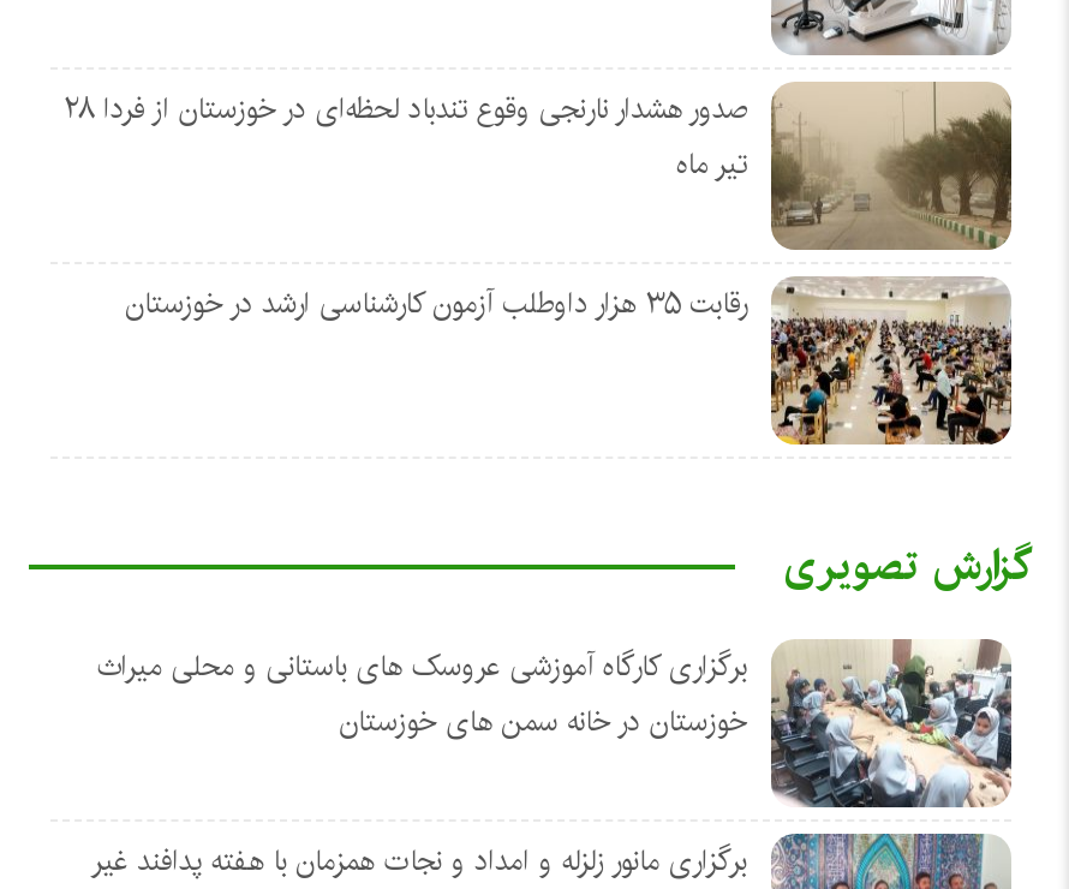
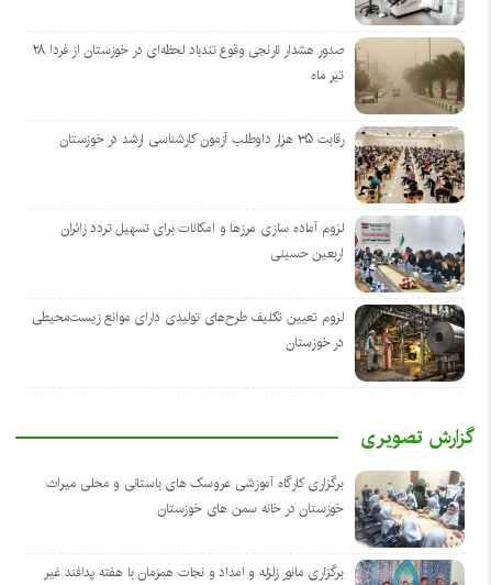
none -> [32,217,466,353] [image] | لزوم آماده سازی مرز‌ها و امکانات برای تسهیل تردد زائران | اربعین حسینی | لزوم تعیین تکلیف طرح‌های تولیدی دارای موانع زیست‌محیطی | در خوزستان
none -> [355,303,466,382] [image]

